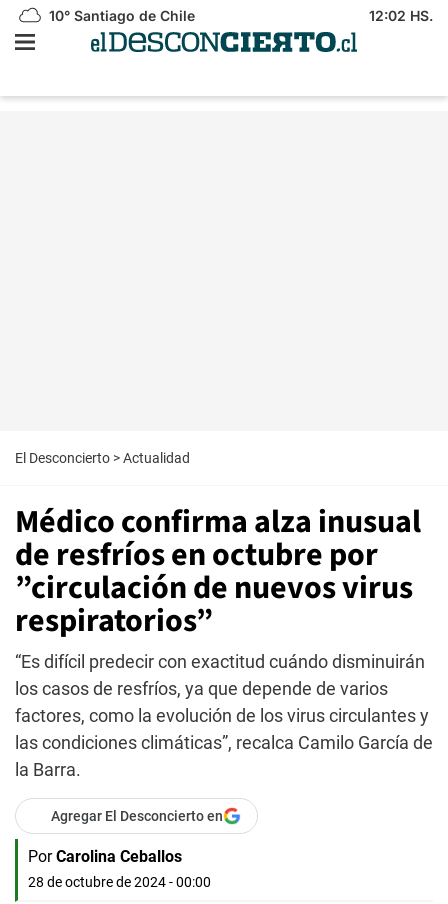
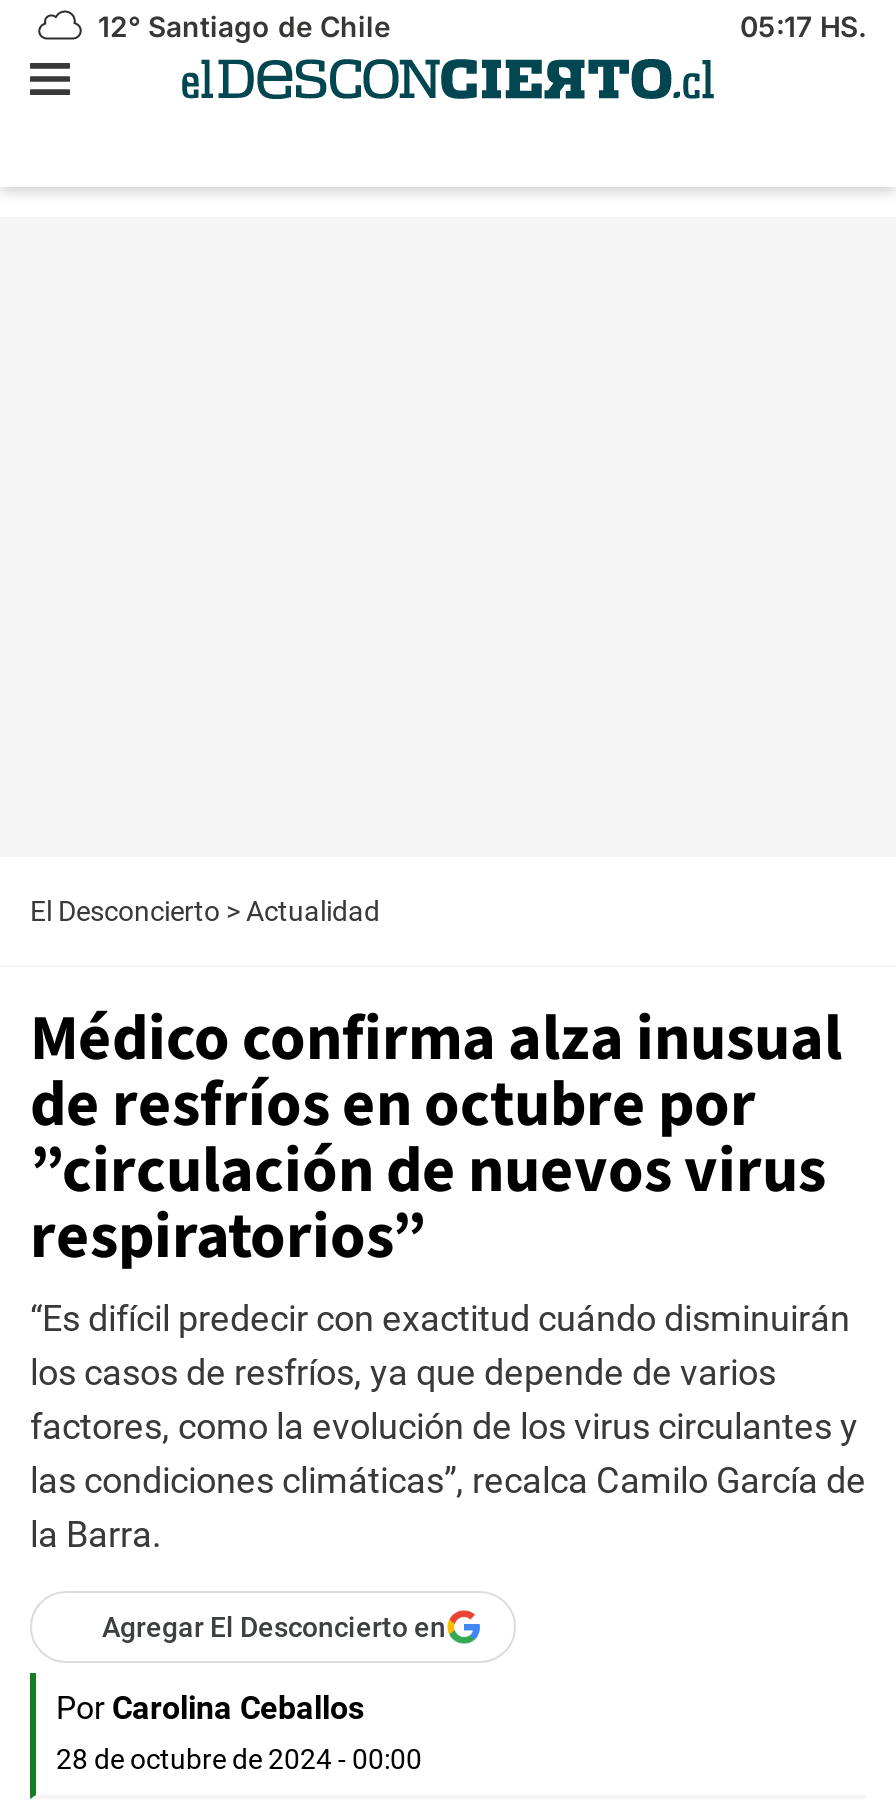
[45,7,195,24] 10° Santiago de Chile -> [90,9,390,43] 12° Santiago de Chile
[369,7,433,24] 12:02 HS. -> [740,9,866,43] 05:17 HS.

